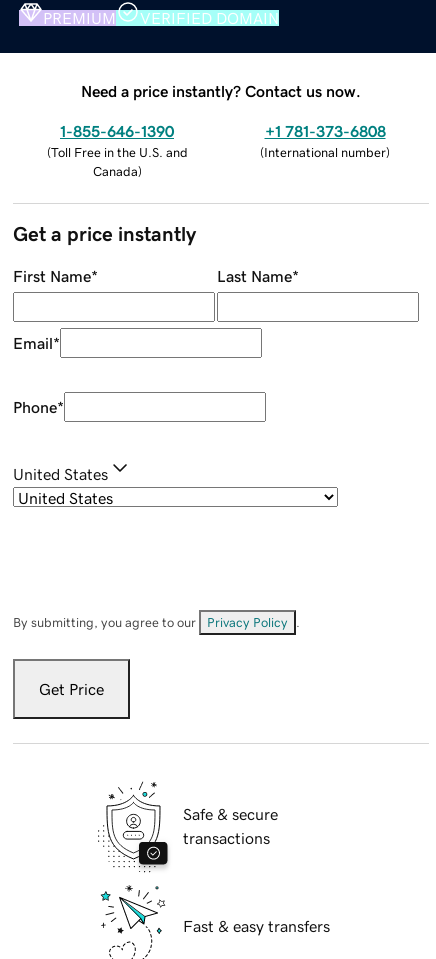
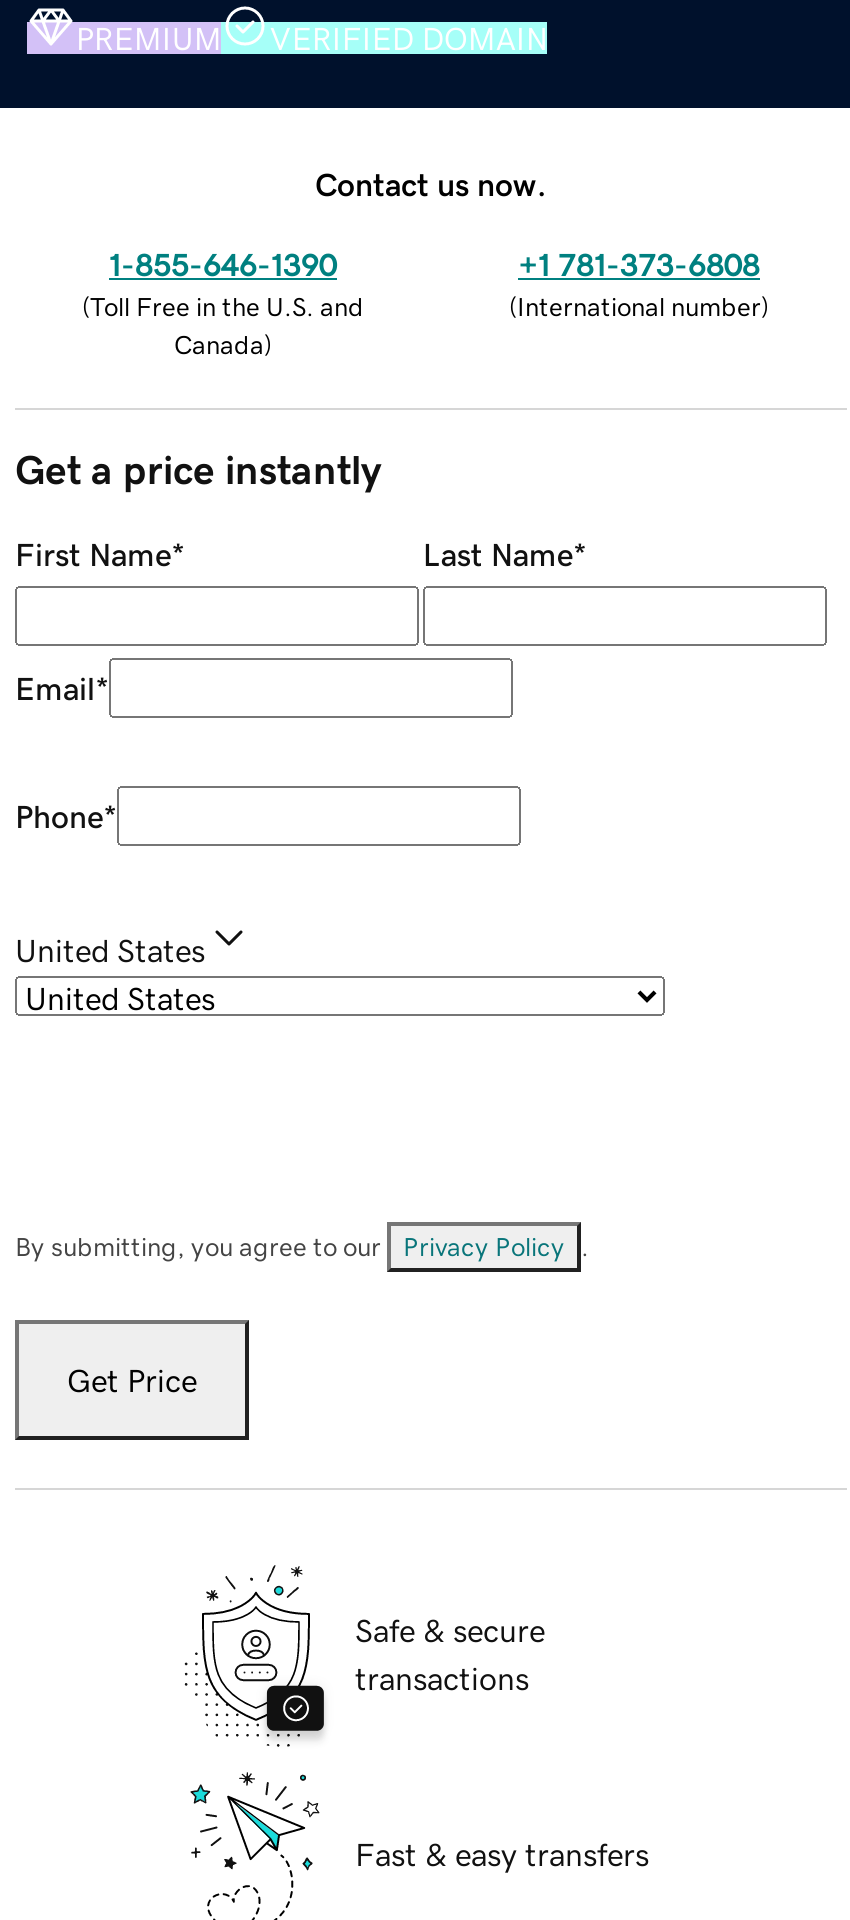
[81,83,361,99] Need a price instantly? Contact us now. -> [315,167,547,199] Contact us now.

